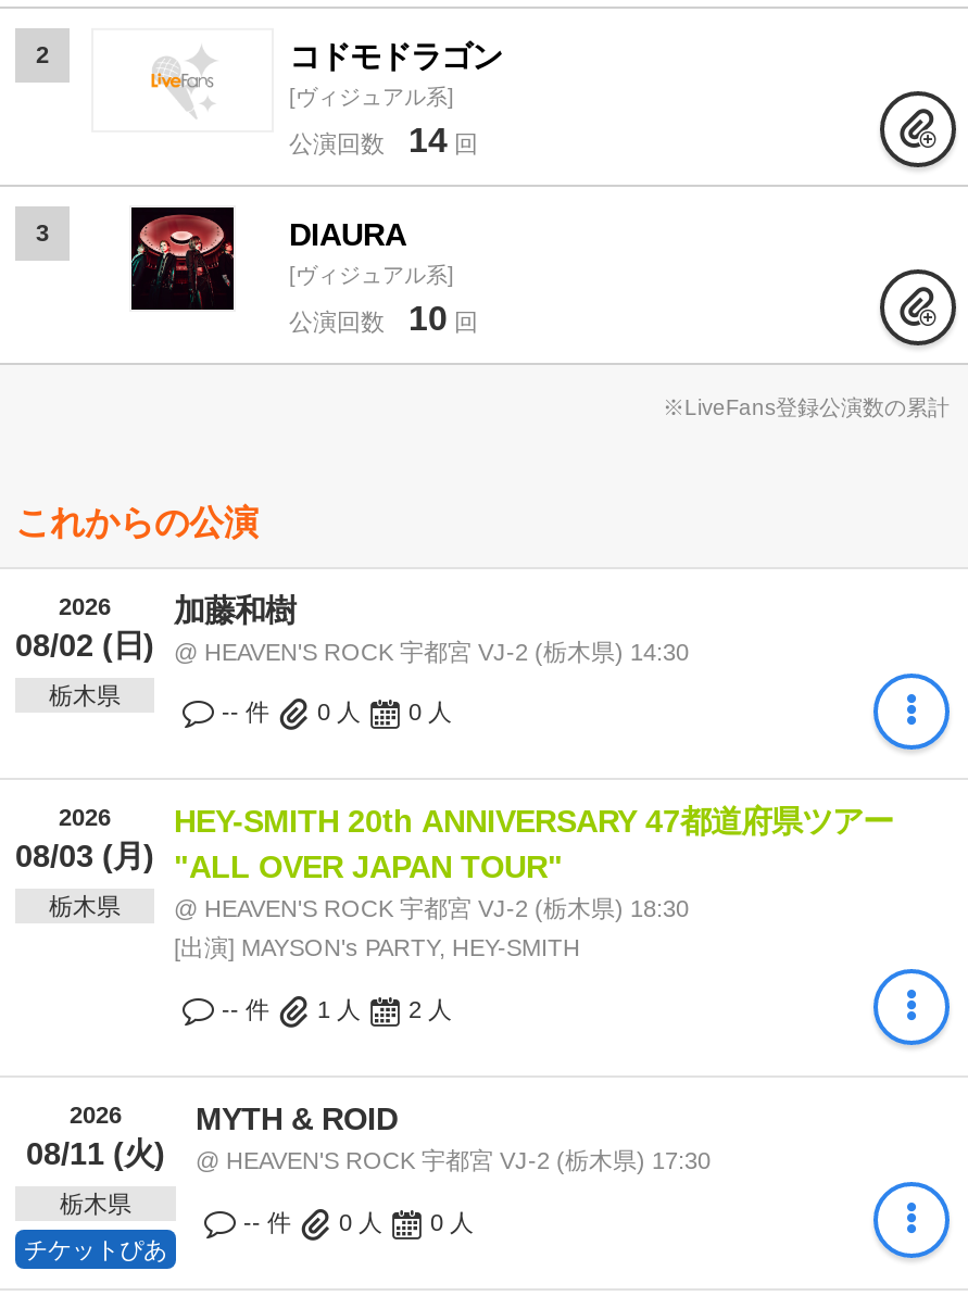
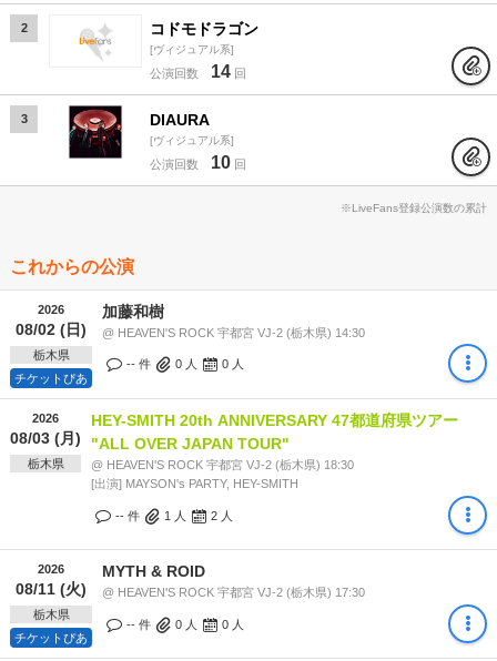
none -> [14,371,88,384] チケットぴあ

